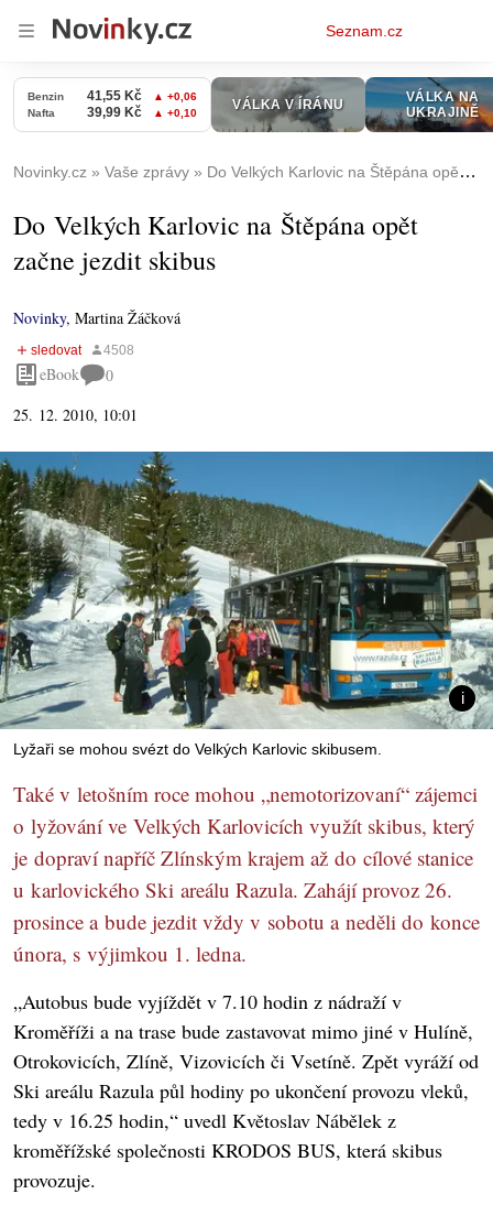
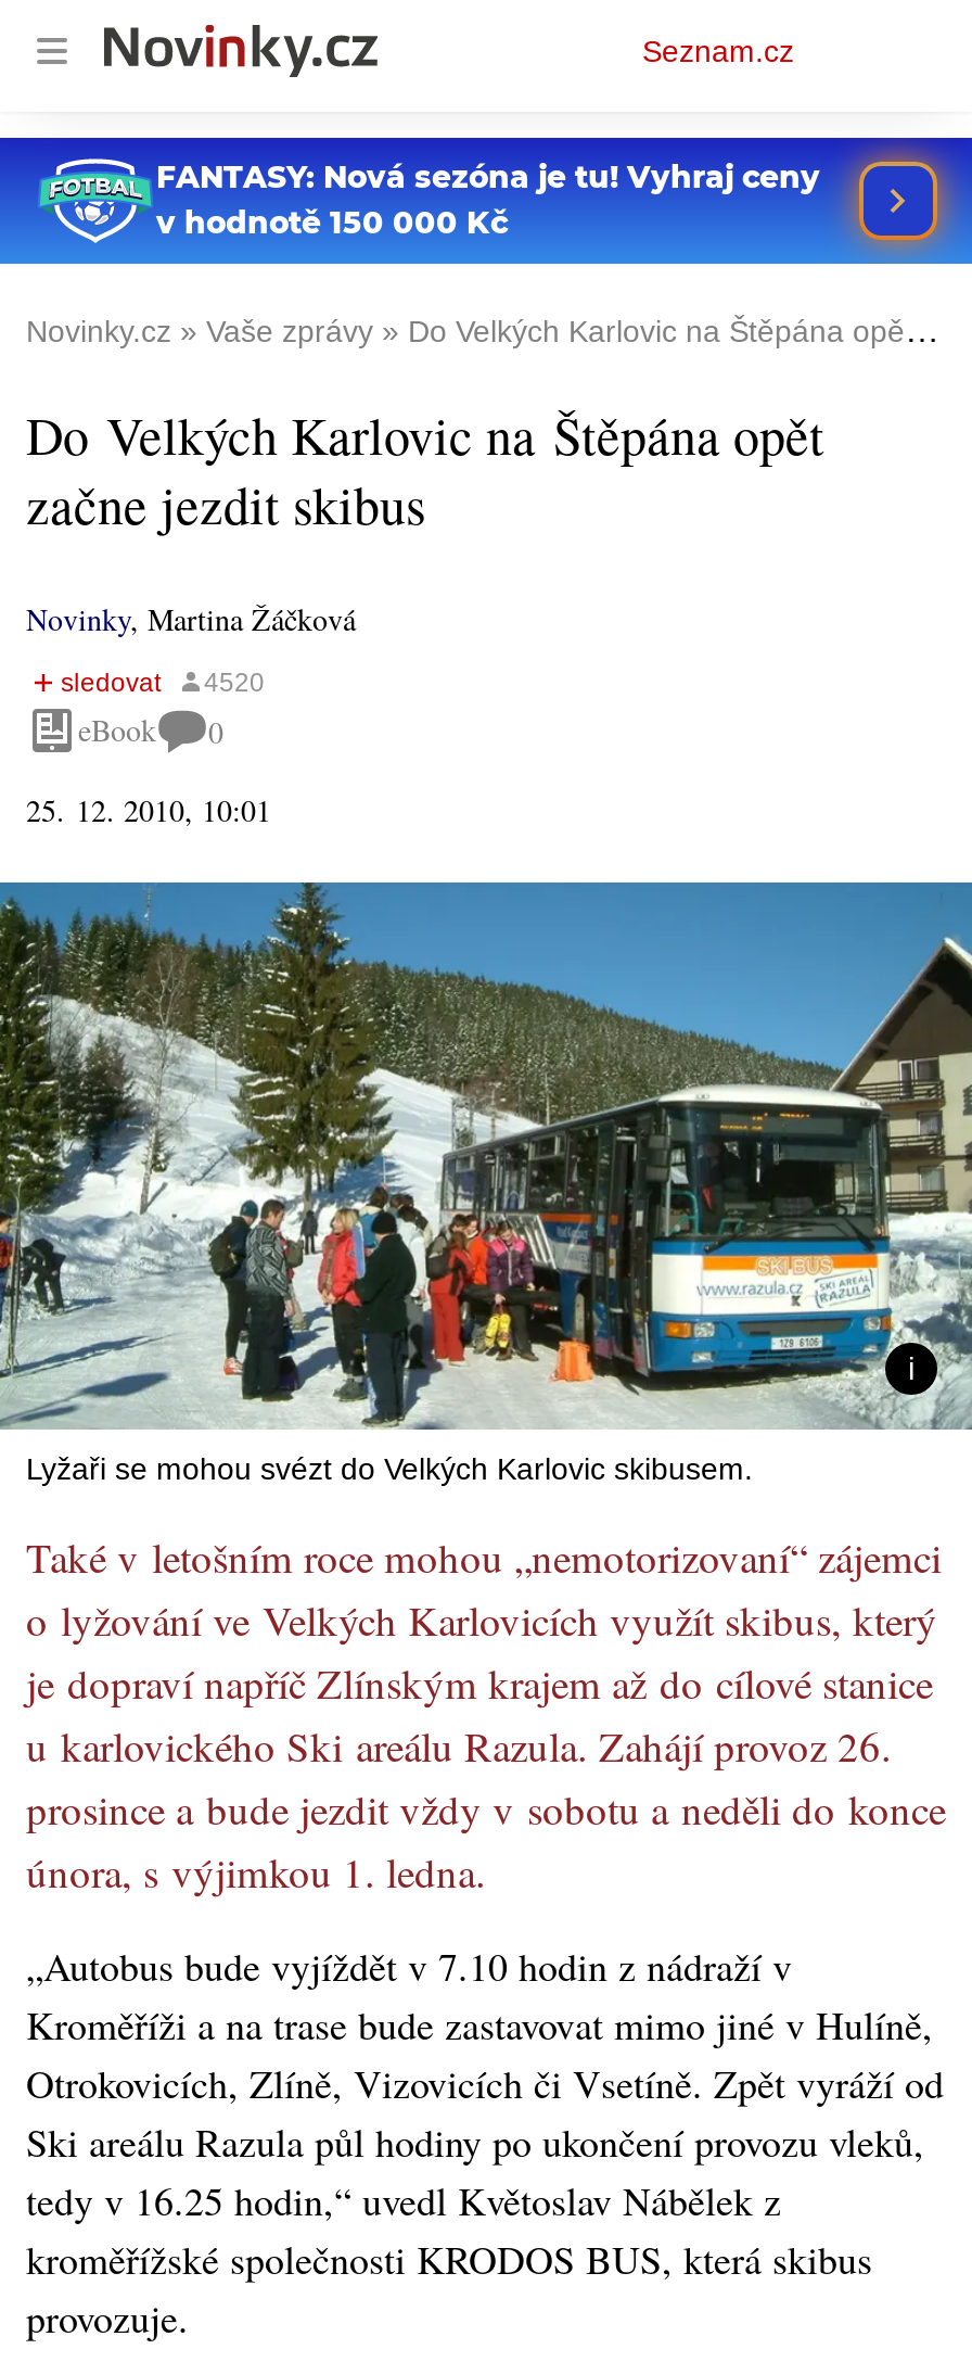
[3,75,490,138] [image] -> [7,136,965,266] [image]

